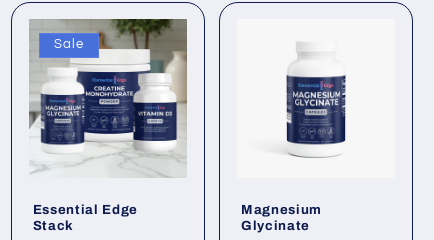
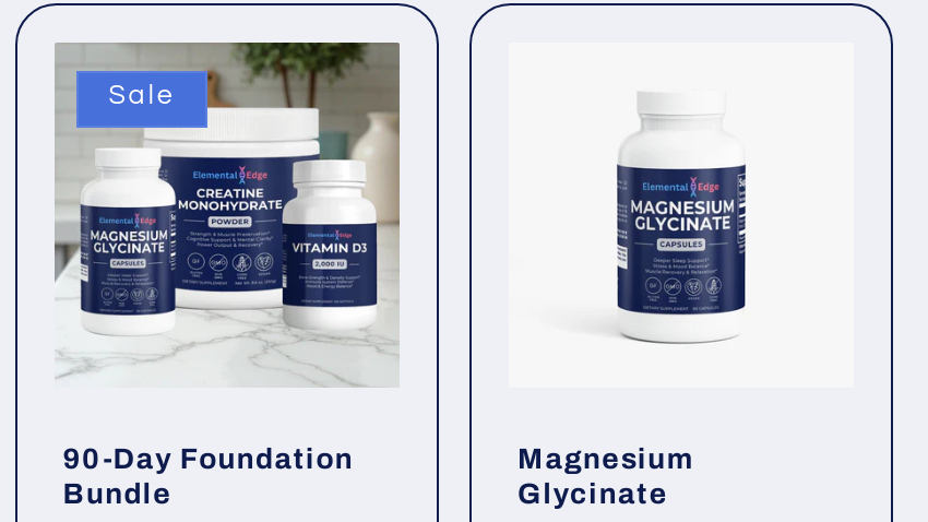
[33,202,138,233] Essential Edge | Stack -> [63,441,354,509] 90-Day Foundation | Bundle

